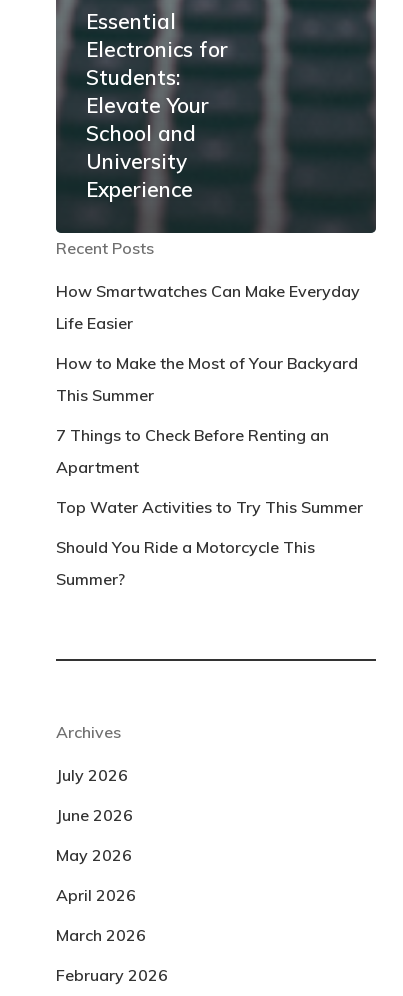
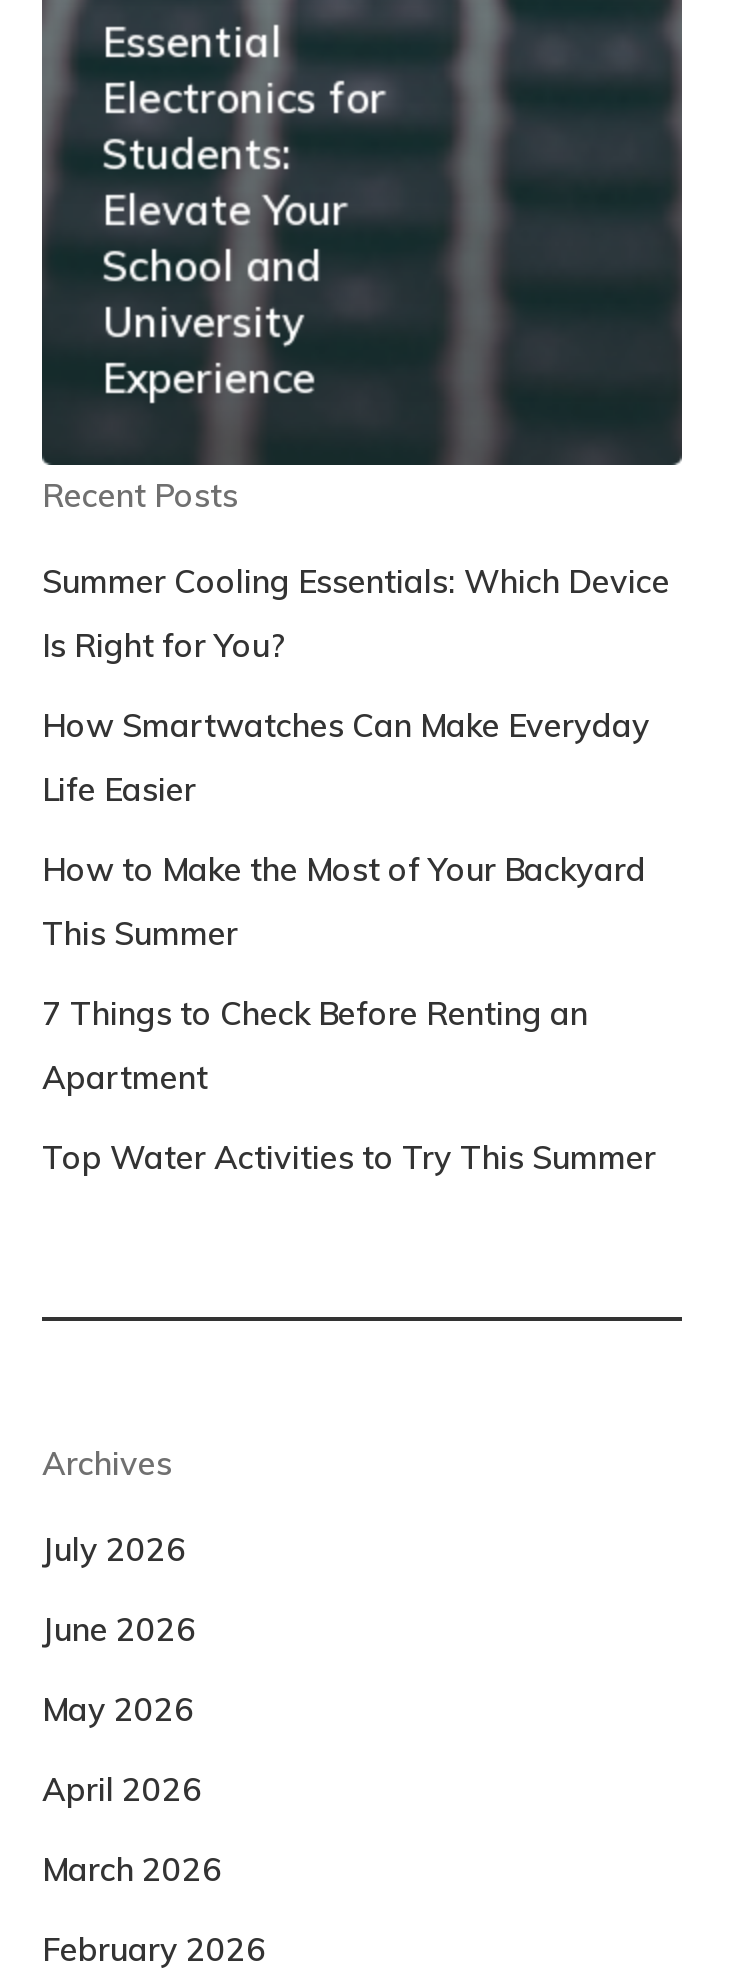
none -> [42,561,670,665] Summer Cooling Essentials: Which Device | Is Right for You?
moved [56,281,363,517] -> [42,705,656,1177]: How Smartwatches Can Make Everyday | Life Easier | How to Make the Most of Your Backyard | This Summer | 7 Things to Check Before Renting an | Apartment | Top Water Activities to Try This Summer
[56,537,315,589] Should You Ride a Motorcycle This | Summer? -> none

